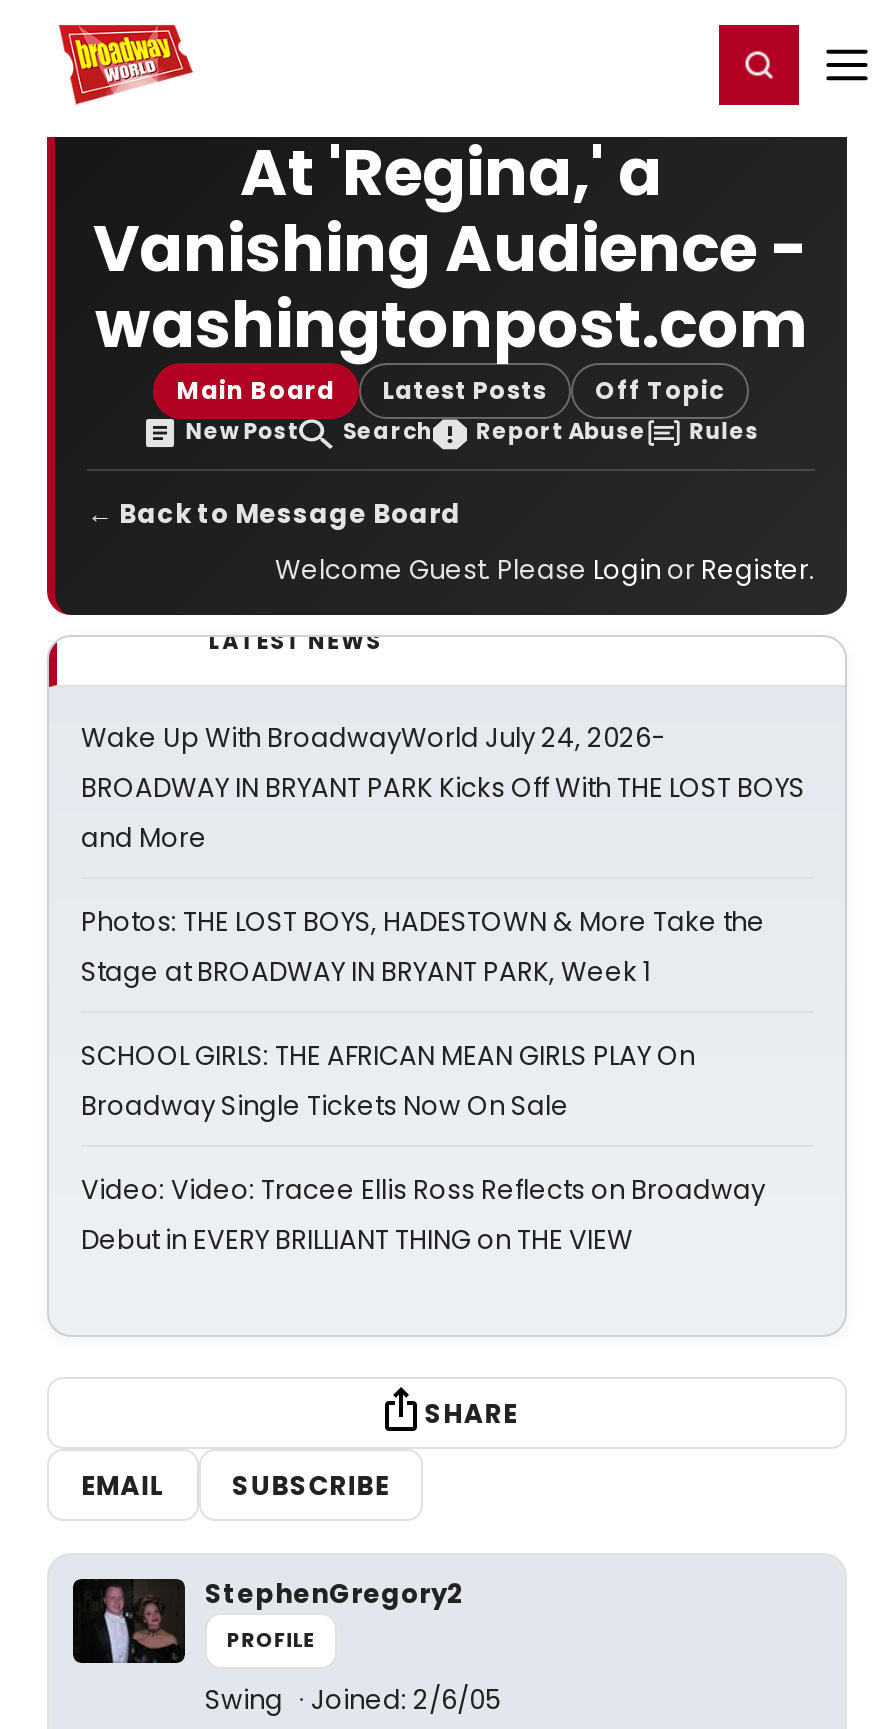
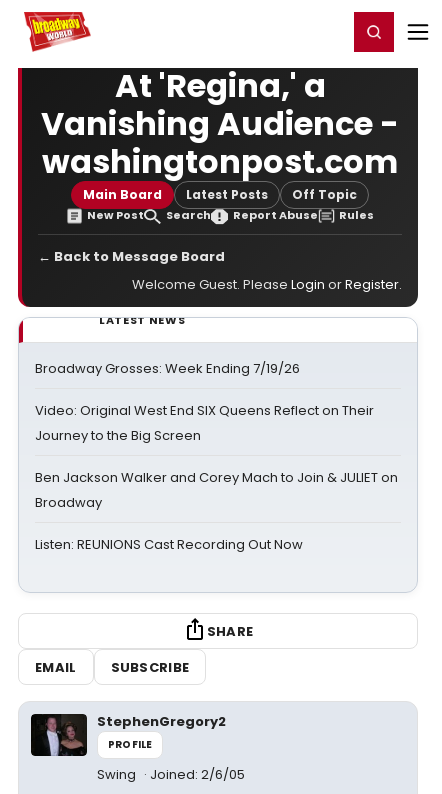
[81,719,805,857] Wake Up With BroadwayWorld July 24, 2026- | BROADWAY IN BRYANT PARK Kicks Off With THE LOST BOYS | and More -> [35,359,300,378] Broadway Grosses: Week Ending 7/19/26
[81,903,765,991] Photos: THE LOST BOYS, HADESTOWN & More Take the | Stage at BROADWAY IN BRYANT PARK, Week 1 -> [35,401,374,445] Video: Original West End SIX Queens Reflect on Their | Journey to the Big Screen
[81,1037,695,1125] SCHOOL GIRLS: THE AFRICAN MEAN GIRLS PLAY On | Broadway Single Tickets Now On Sale -> [35,468,398,512] Ben Jackson Walker and Corey Mach to Join & JULIET on | Broadway
[81,1171,765,1259] Video: Video: Tracee Ellis Ross Reflects on Broadway | Debut in EVERY BRILLIANT THING on THE VIEW -> [35,535,303,554] Listen: REUNIONS Cast Recording Out Now

